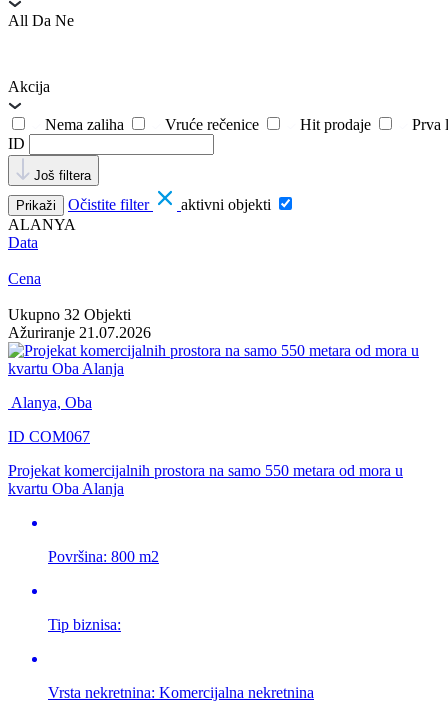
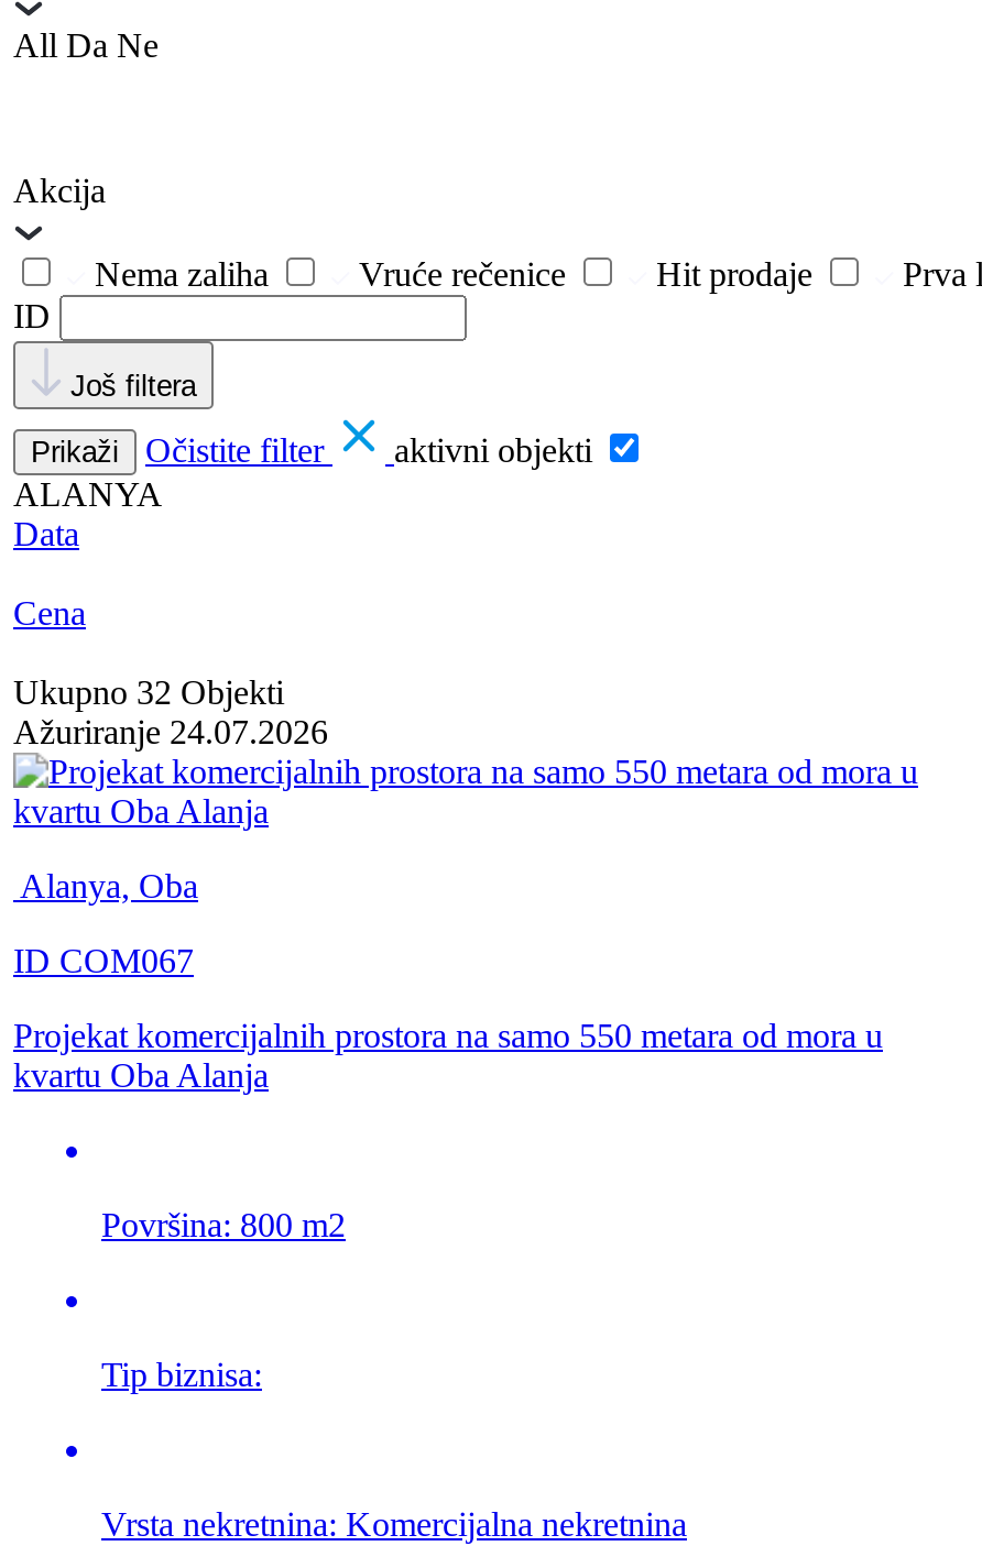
[8,324,151,341] Ažuriranje 21.07.2026 -> [13,713,328,750] Ažuriranje 24.07.2026

